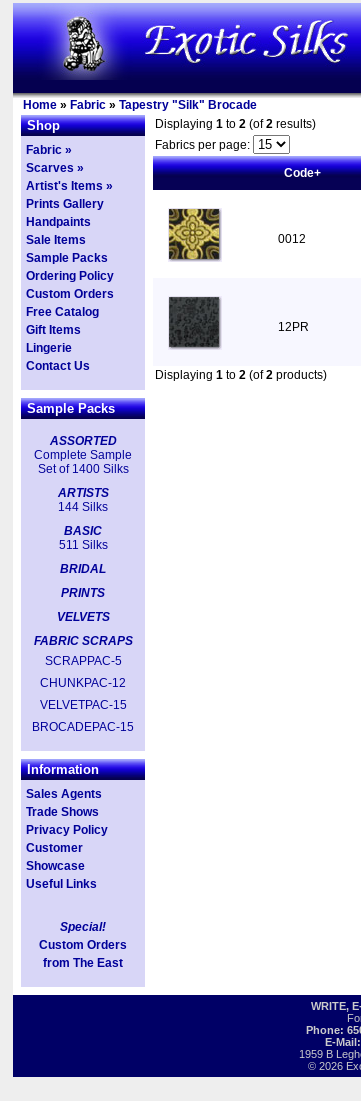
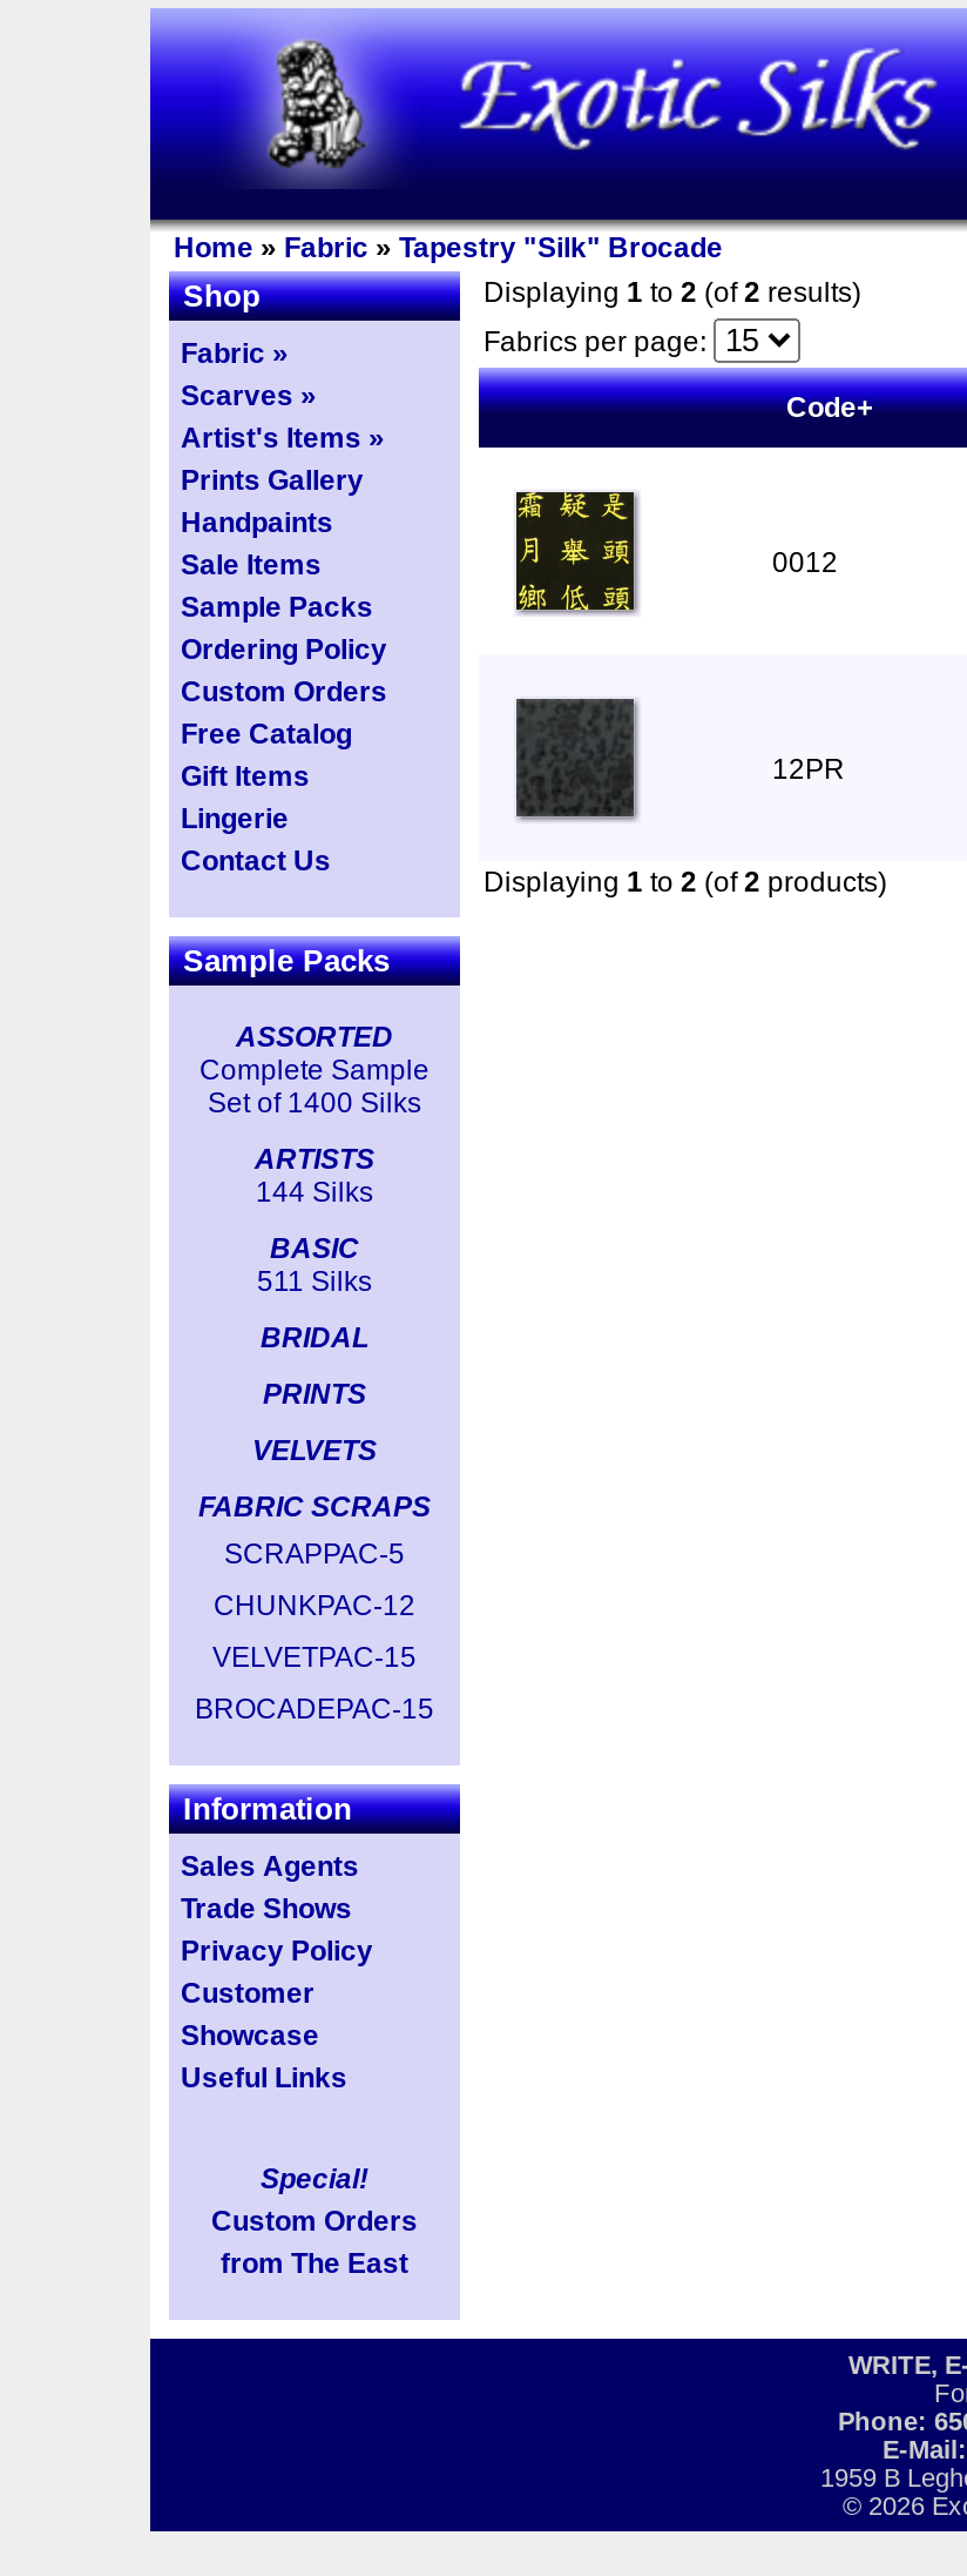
[168,208,220,259] [image] -> [514,490,636,610] [image]

